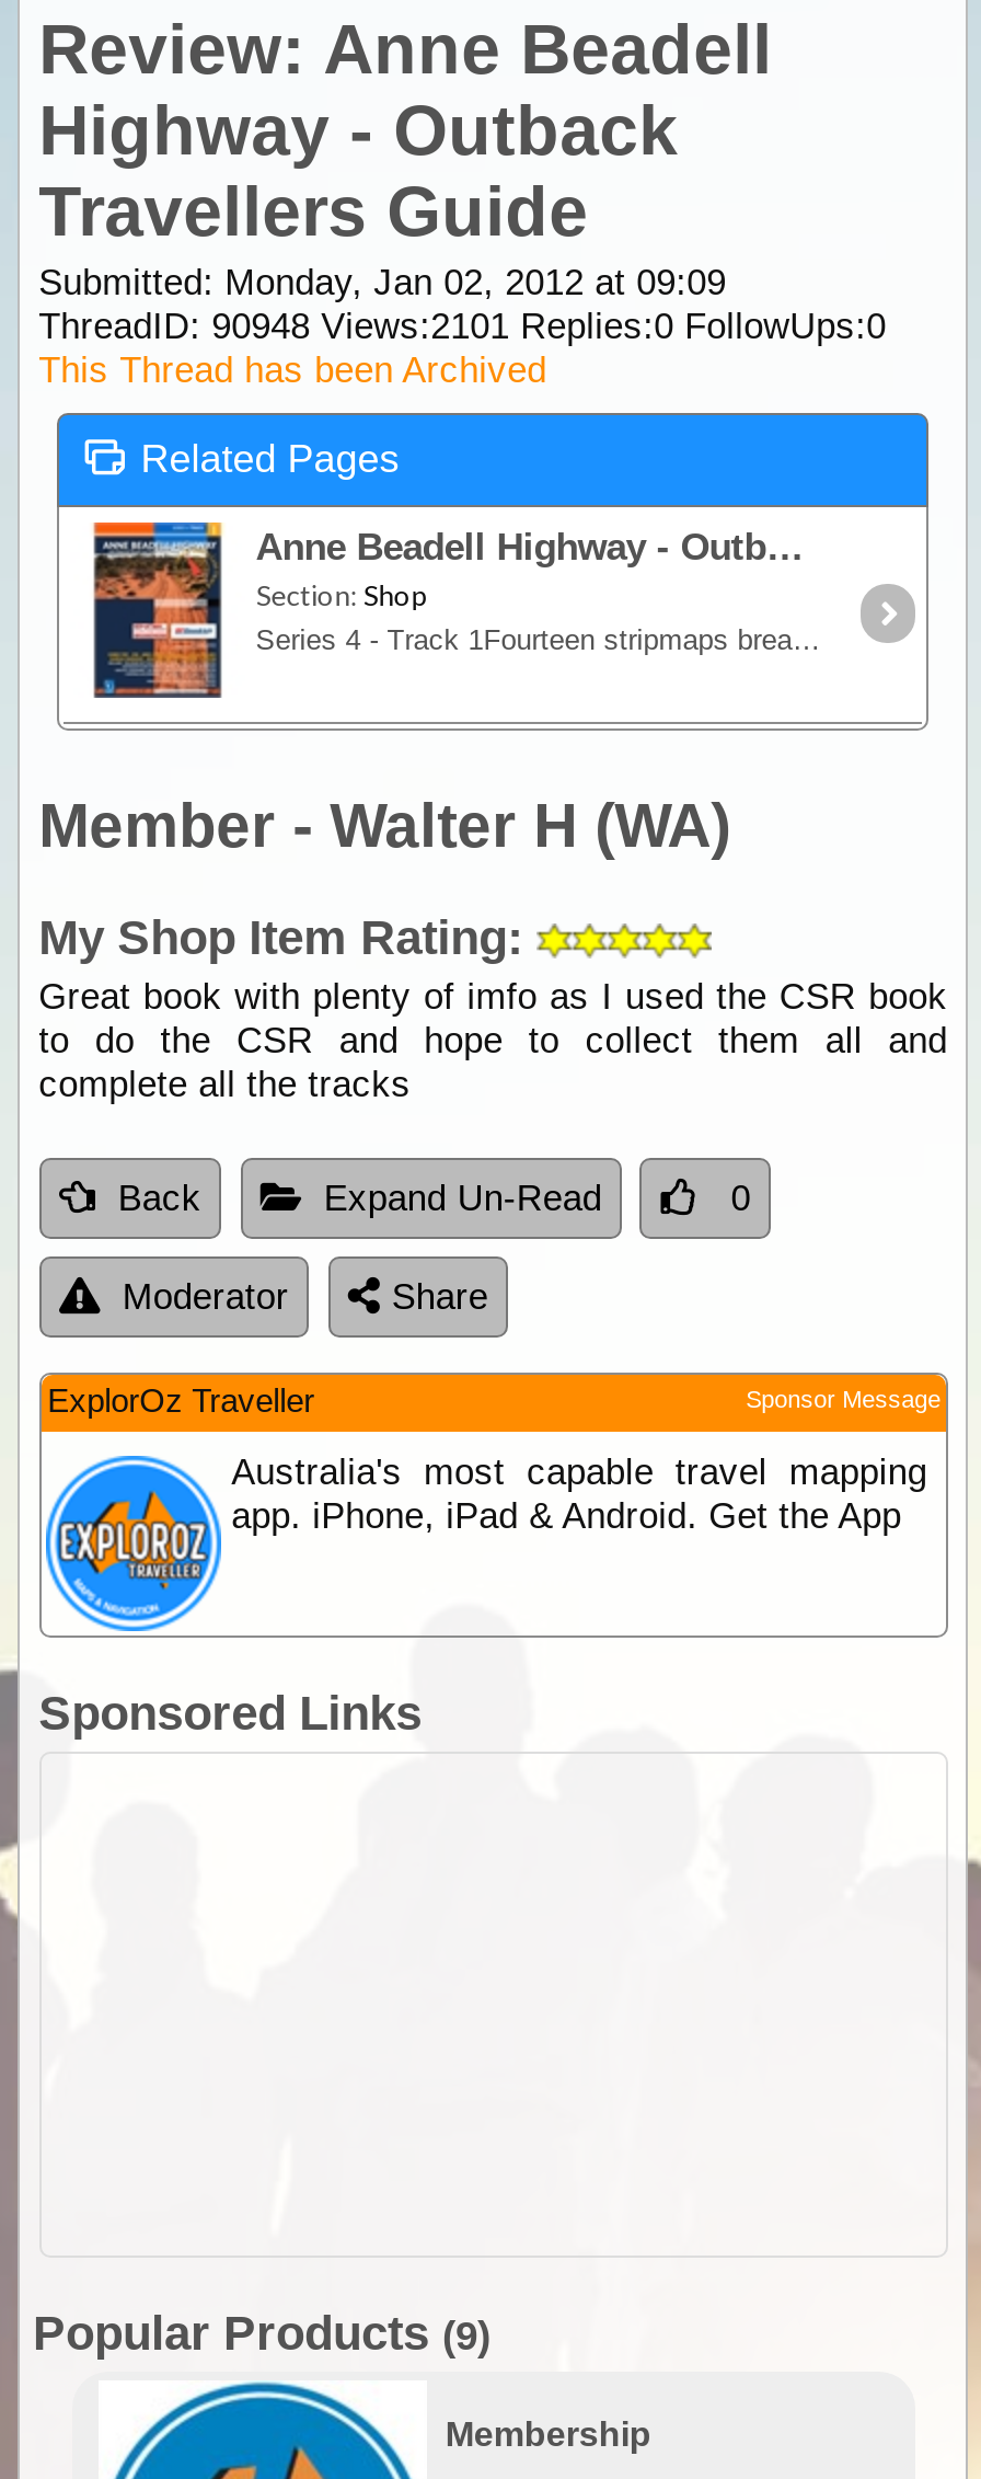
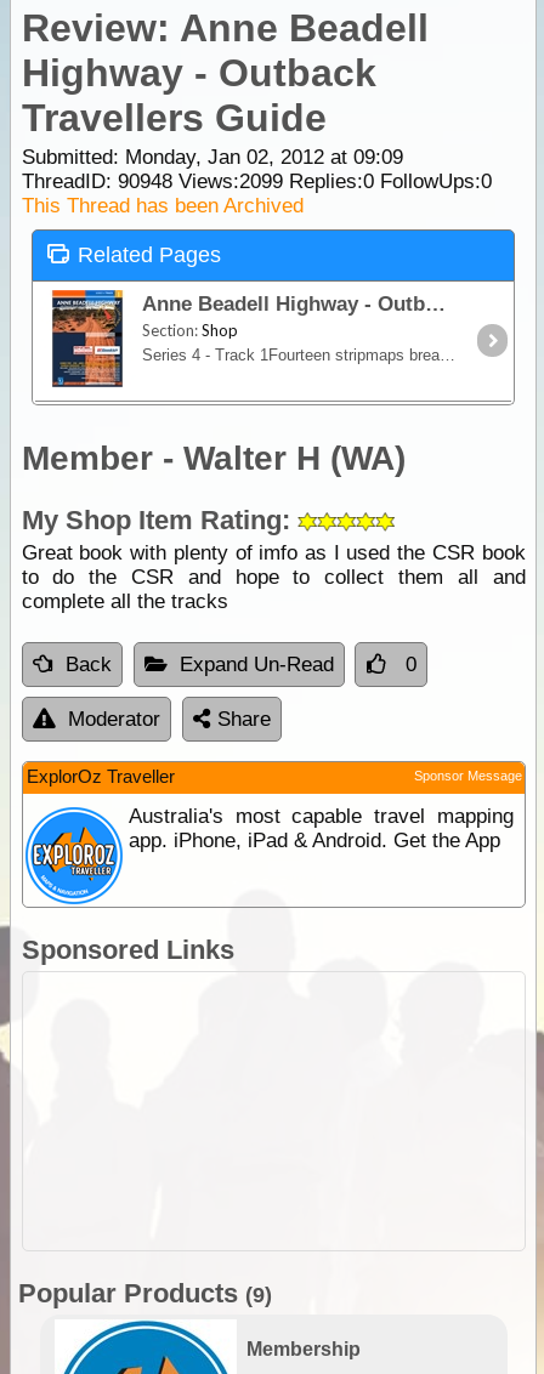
[39,305,886,347] ThreadID: 90948 Views:2101 Replies:0 FollowUps:0 -> [21,170,491,193] ThreadID: 90948 Views:2099 Replies:0 FollowUps:0

